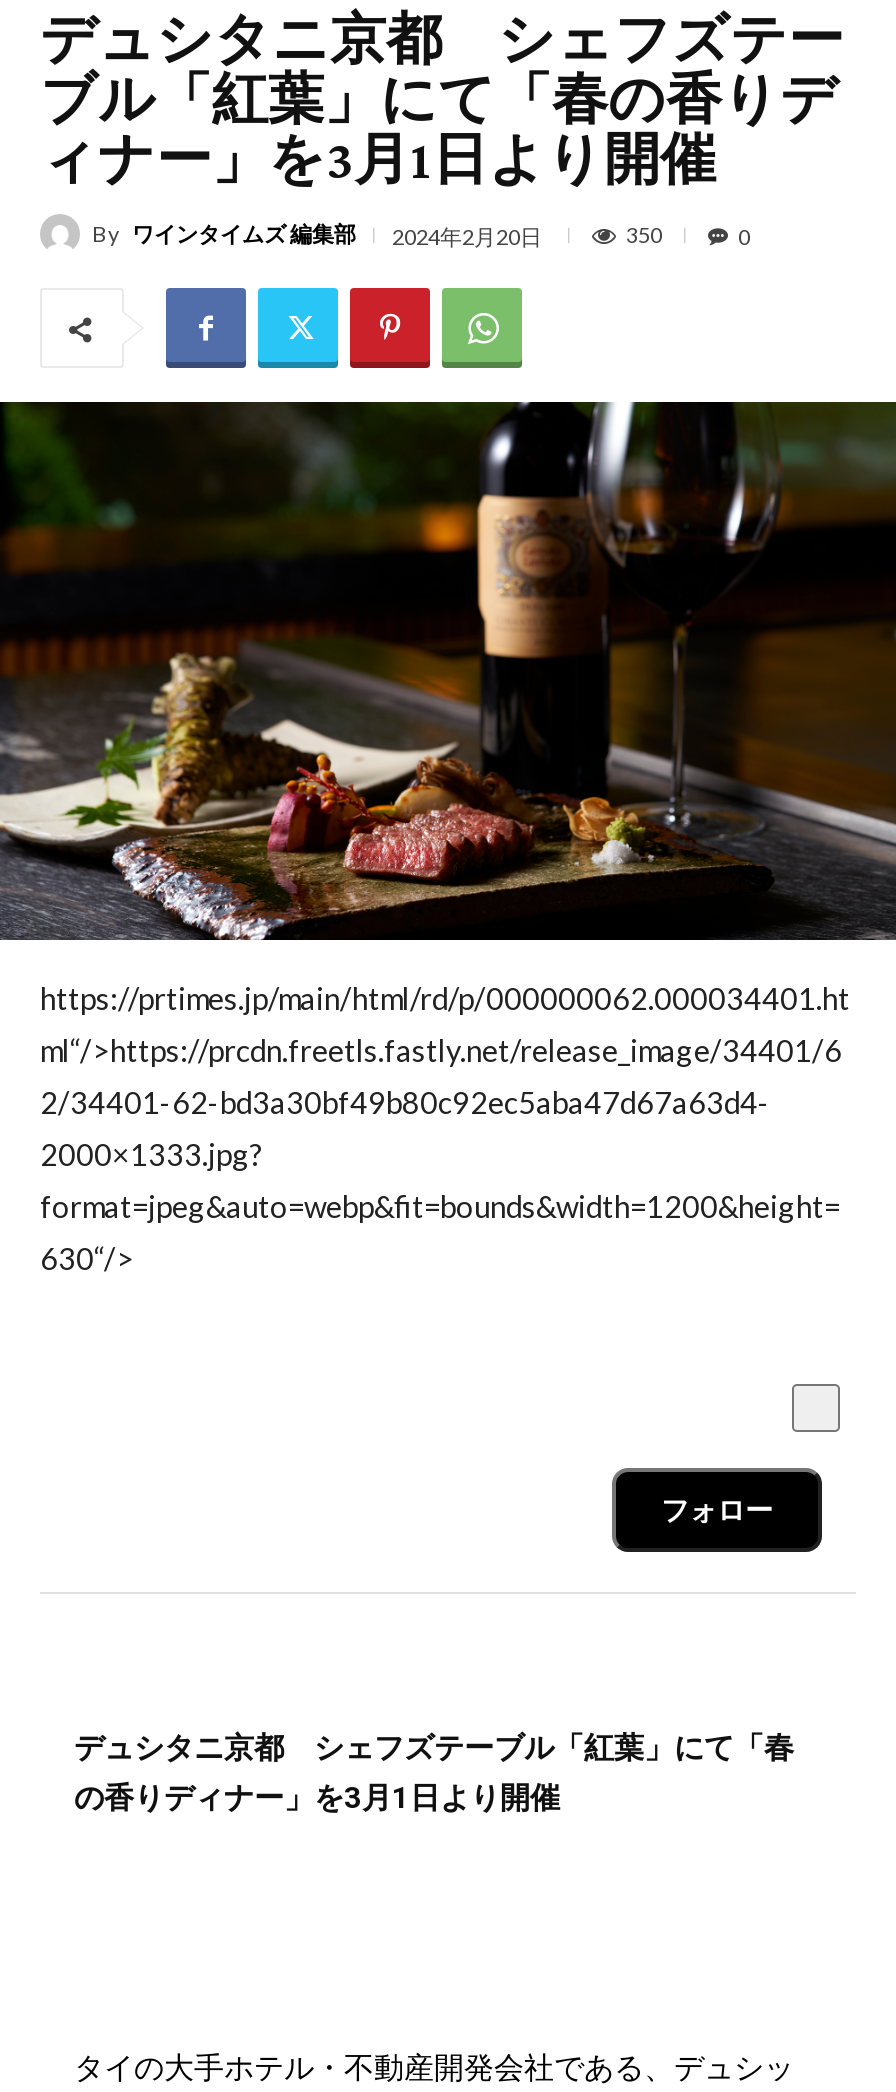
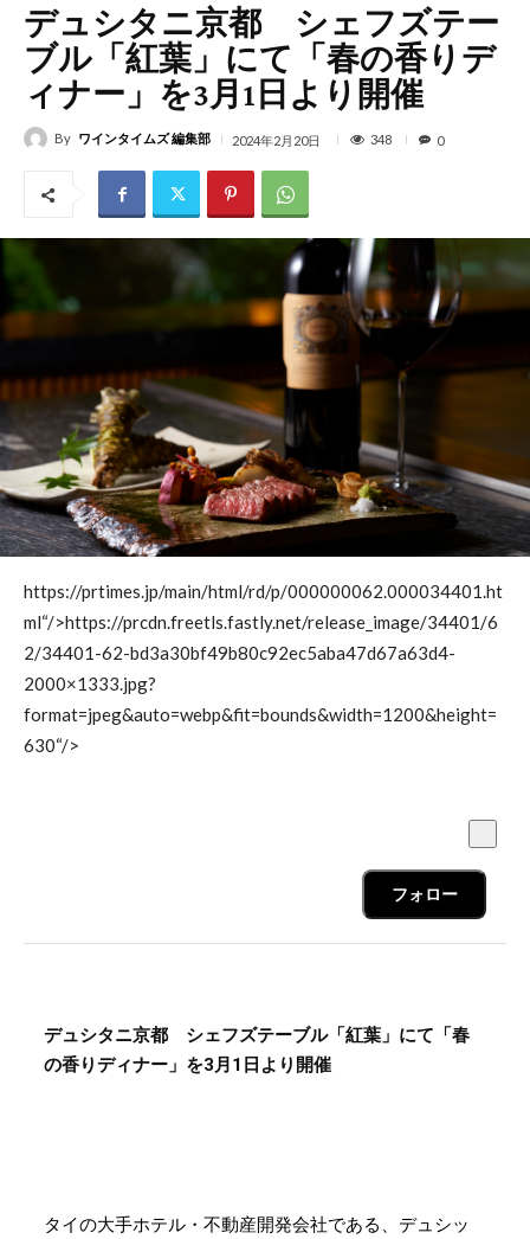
[626,222,662,248] 350 -> [370,131,392,147] 348

